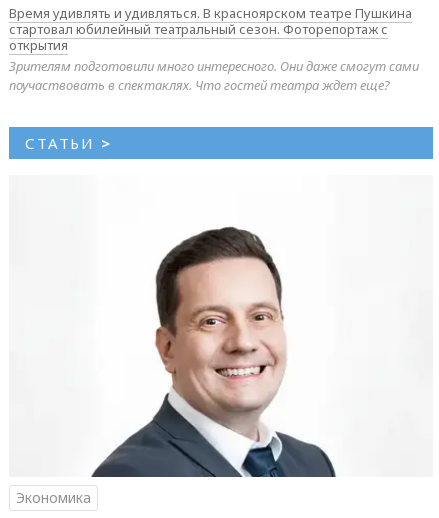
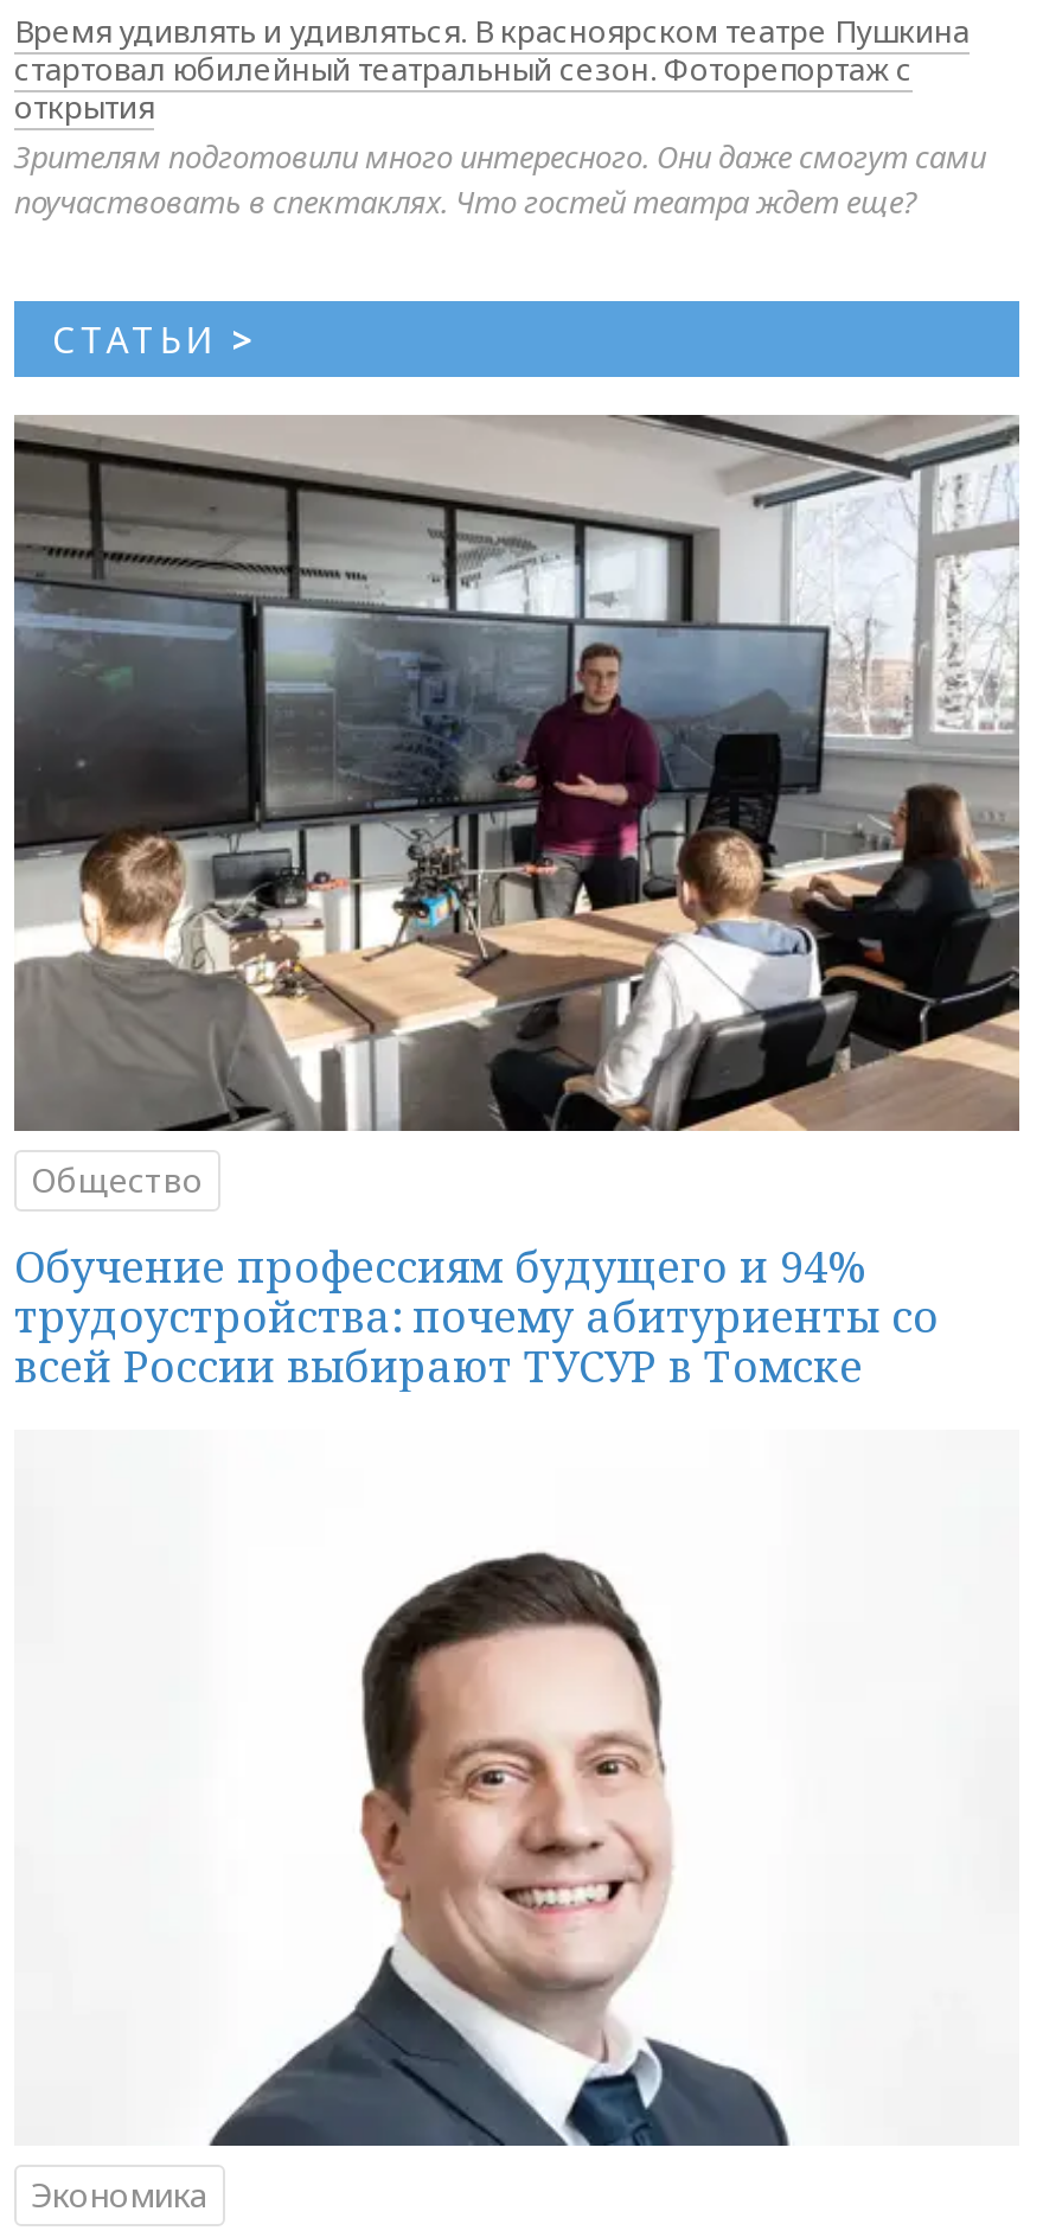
none -> [12,413,1022,1394] [image] | Общество | Обучение профессиям будущего и 94% | трудоустройства: почему абитуриенты со | всей России выбирают ТУСУР в Томске

